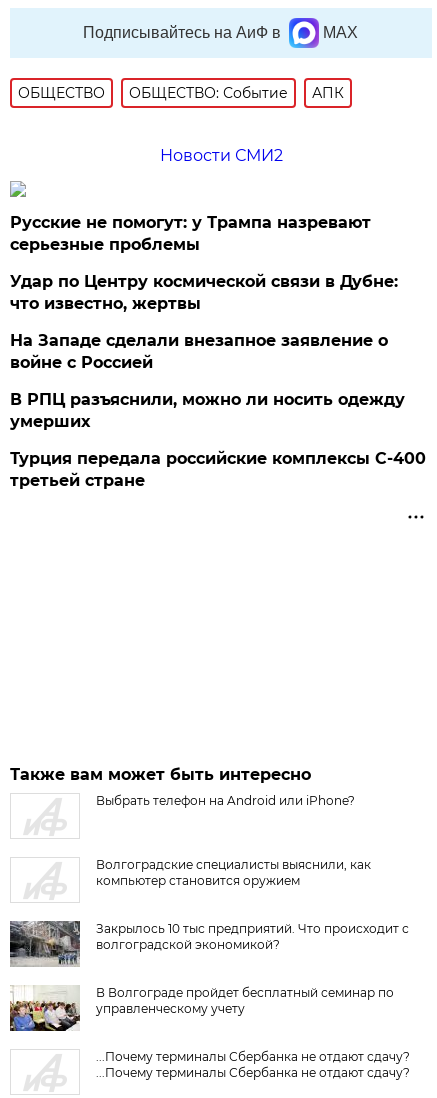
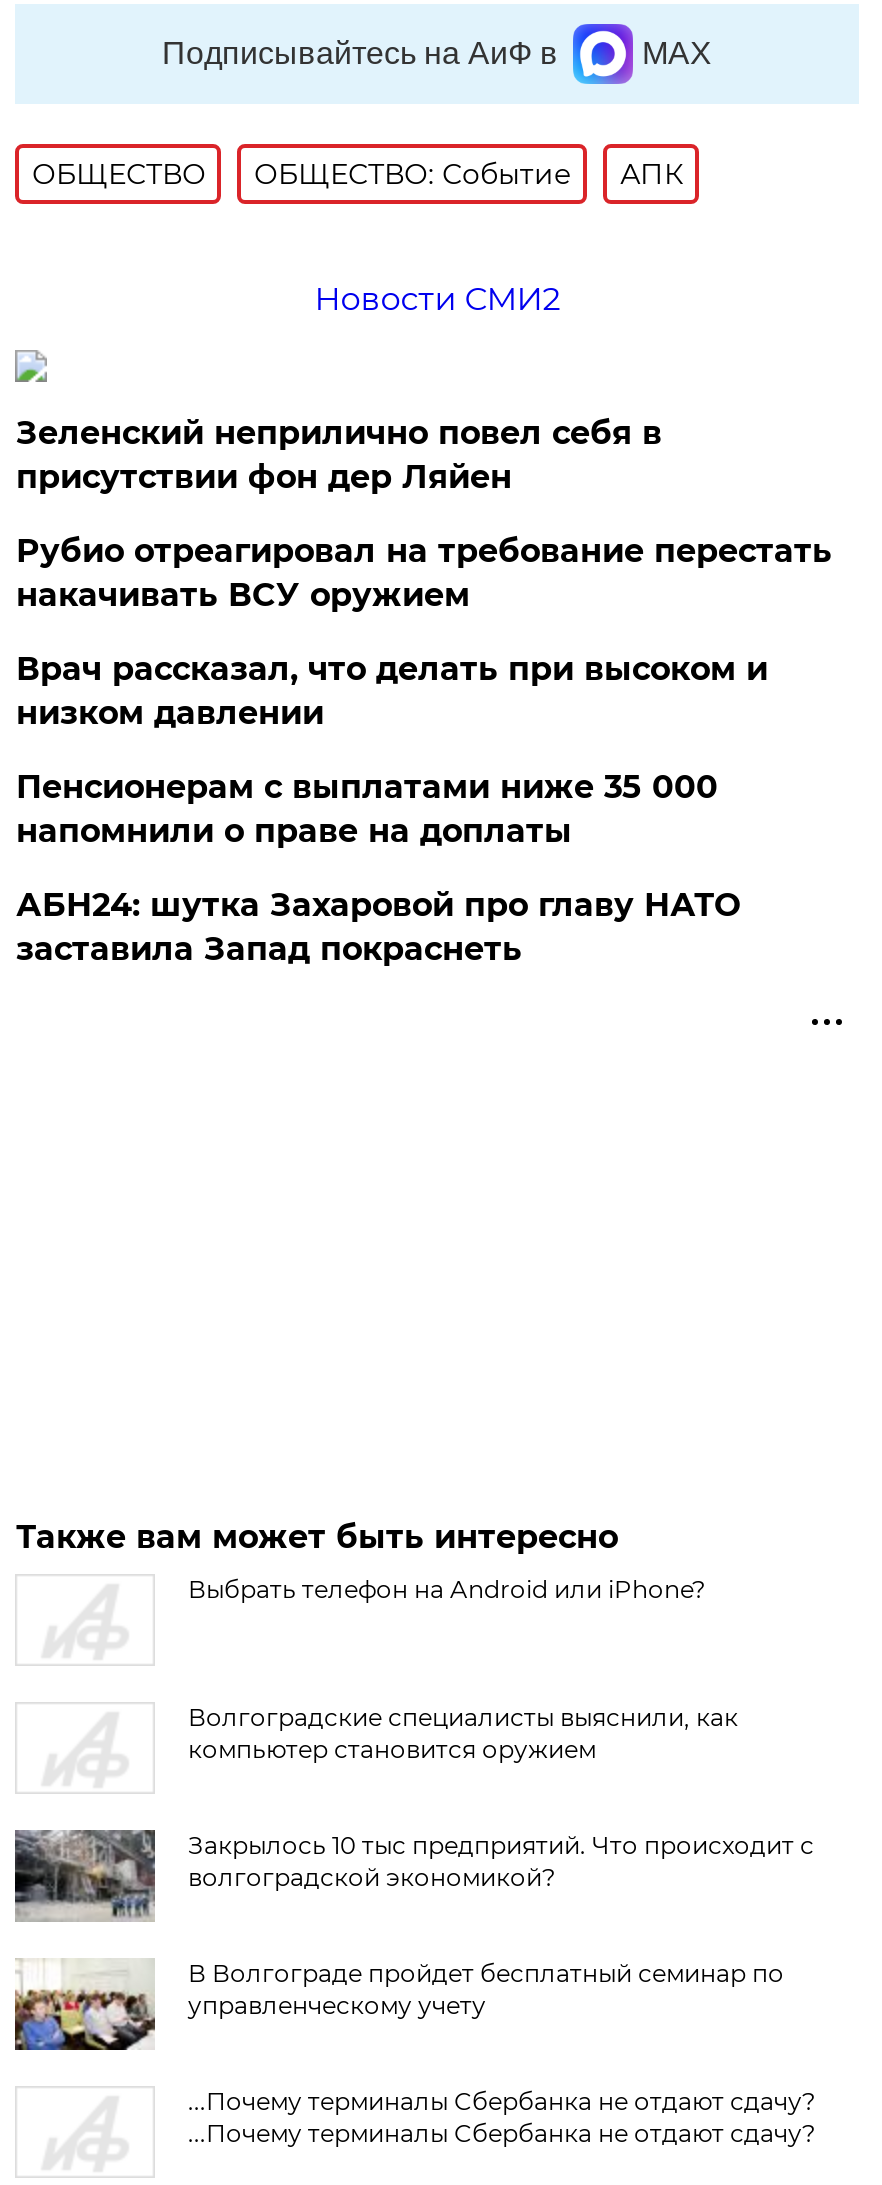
[10,213,371,254] Русские не помогут: у Трампа назревают | серьезные проблемы -> [16,414,662,496] Зеленский неприлично повел cебя в | присутствии фон дер Ляйен
[10,272,398,313] Удар по Центру космической связи в Дубне: | что известно, жертвы -> [16,532,832,614] Рубио отреагировал на требование перестать | накачивать ВСУ оружием
[10,331,388,372] На Западе сделали внезапное заявление о | войне с Россией -> [16,650,768,732] Врач рассказал, что делать при высоком и | низком давлении
[10,390,405,431] В РПЦ разъяснили, можно ли носить одежду | умерших -> [16,768,718,850] Пенсионерам с выплатами ниже 35 000 | напомнили о праве на доплаты
[10,449,426,490] Турция передала российские комплексы С-400 | третьей стране -> [16,886,740,968] АБН24: шутка Захаровой про главу НАТО | заставила Запад покраснеть

